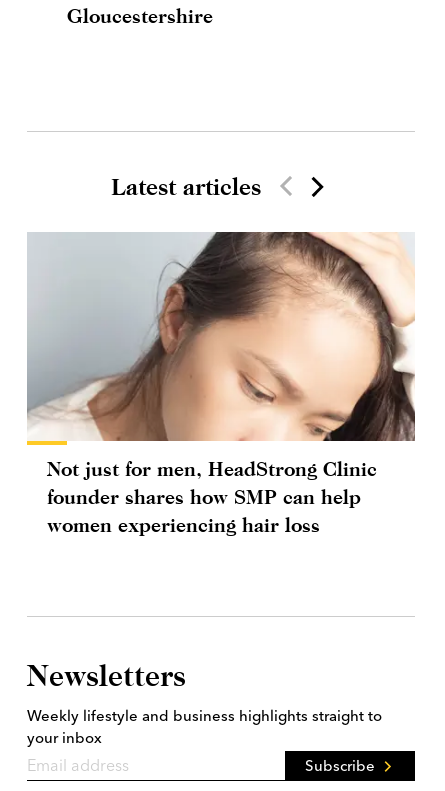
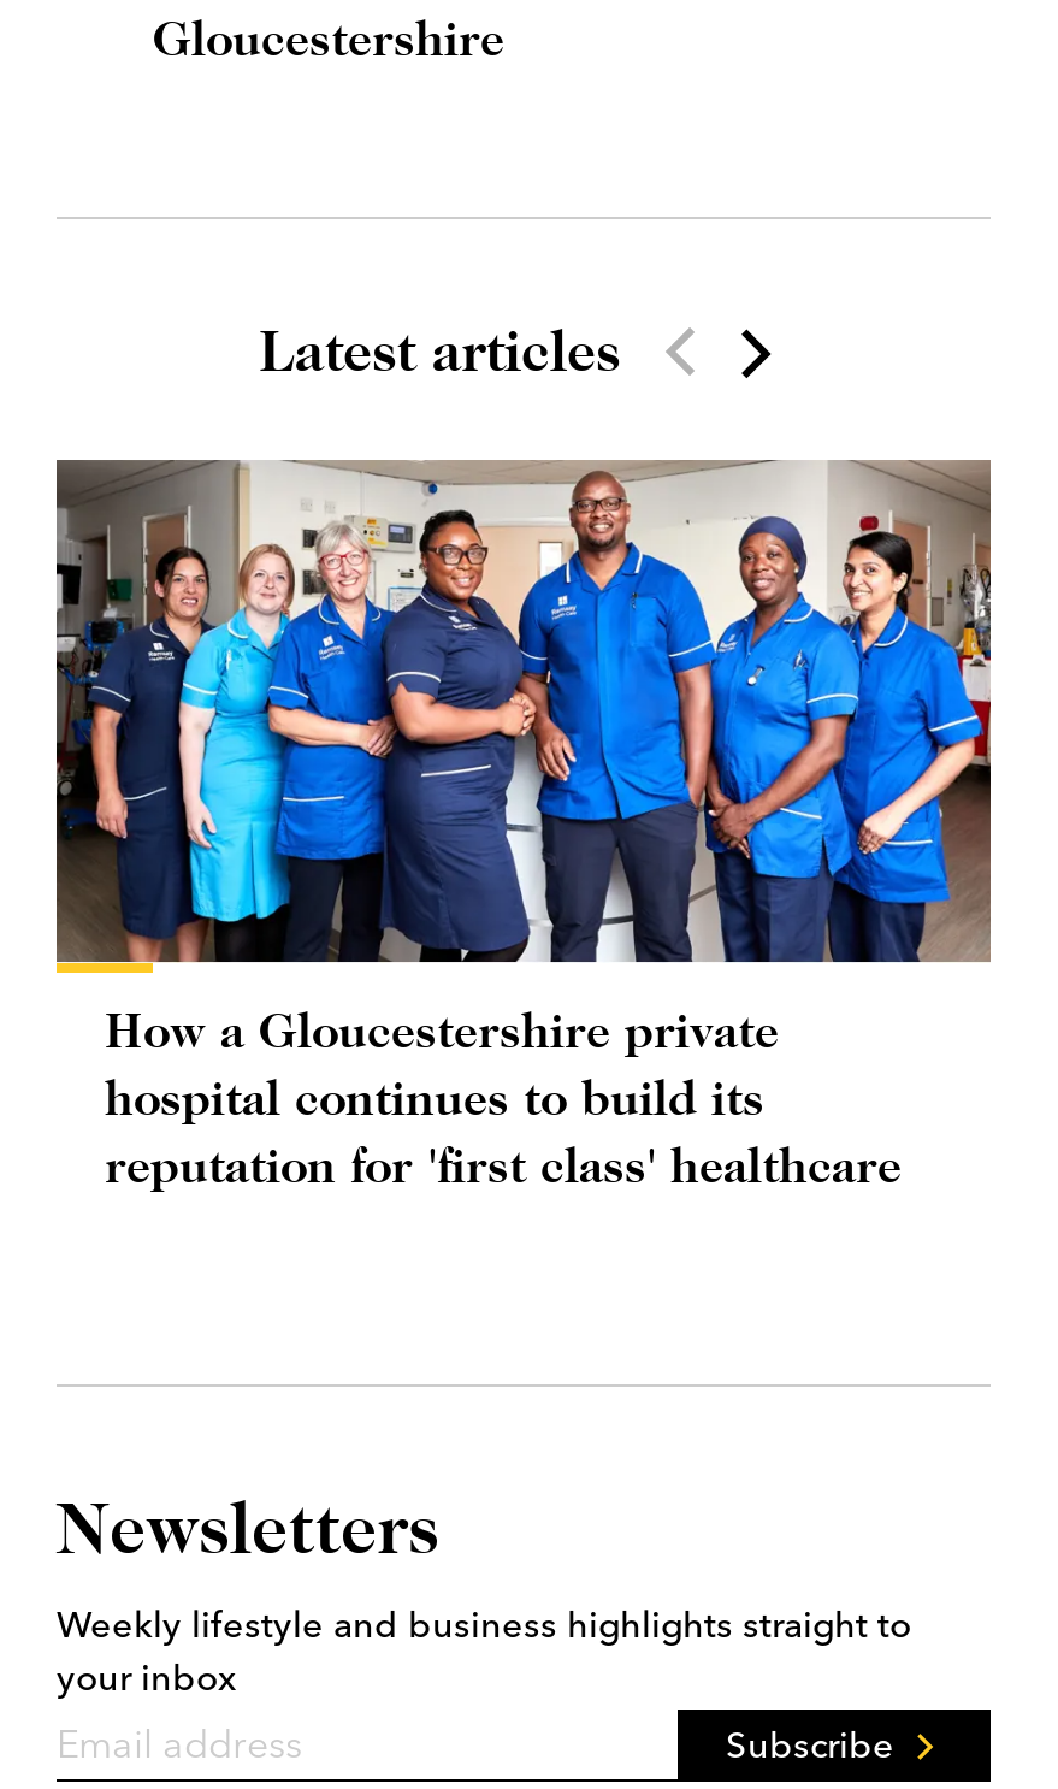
[27,232,415,536] [image] | Not just for men, HeadStrong Clinic | founder shares how SMP can help | women experiencing hair loss -> [54,460,993,1192] [image] | How a Gloucestershire private | hospital continues to build its | reputation for 'first class' healthcare

